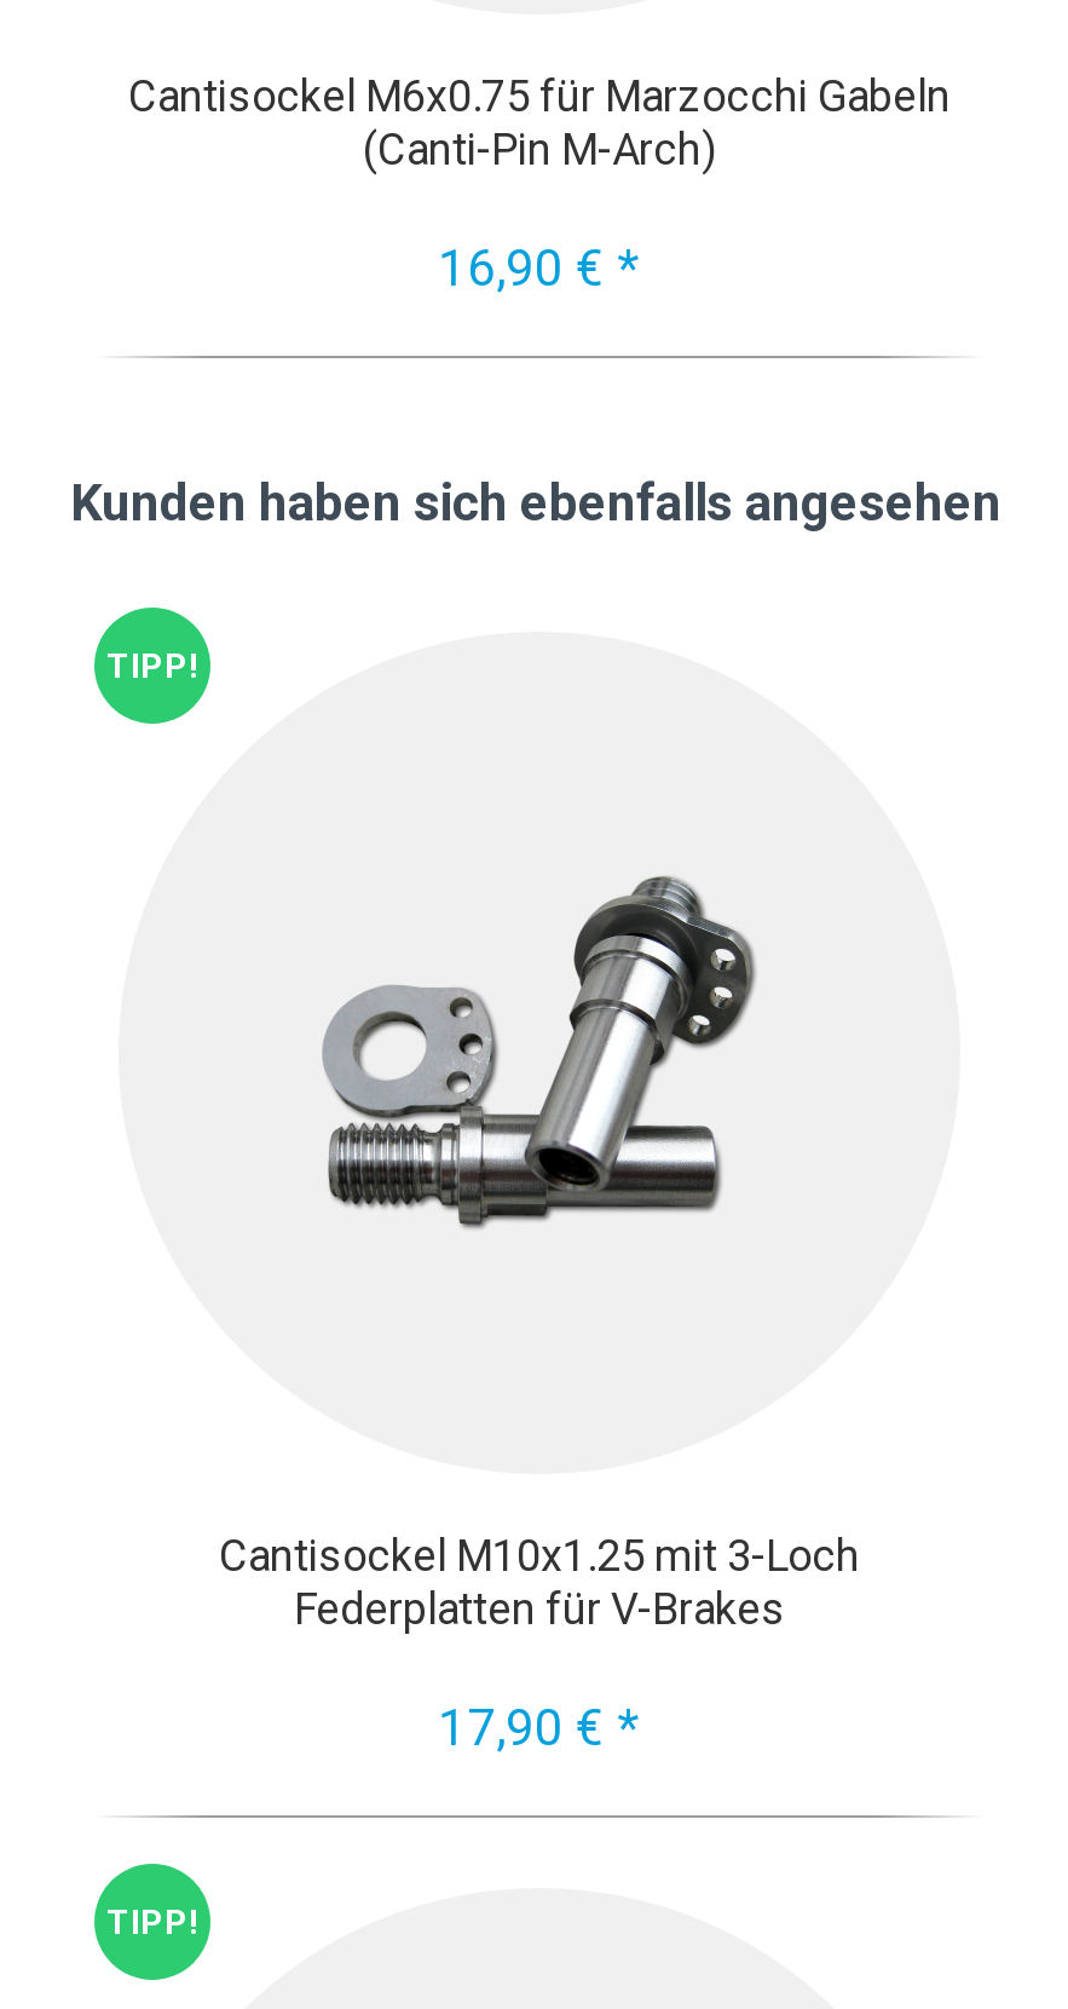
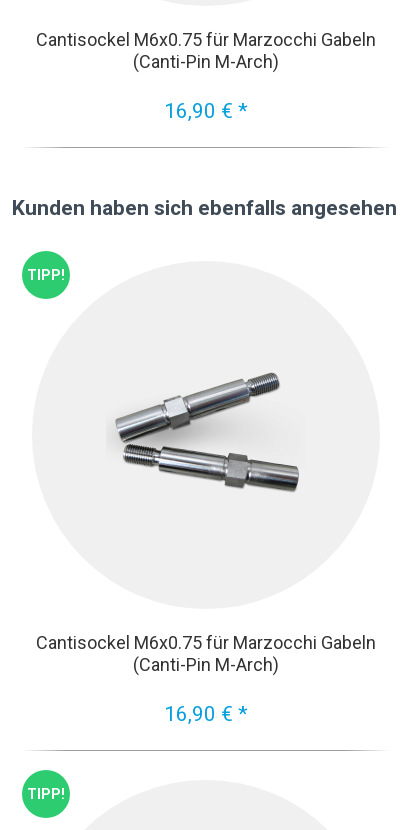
[322,874,762,1230] [image] -> [114,362,300,507] [image]
[219,1530,860,1634] Cantisockel M10x1.25 mit 3-Loch | Federplatten für V-Brakes -> [36,632,376,675] Cantisockel M6x0.75 für Marzocchi Gabeln | (Canti-Pin M-Arch)
[438,1699,641,1757] 17,90 € * -> [164,702,248,726] 16,90 € *

